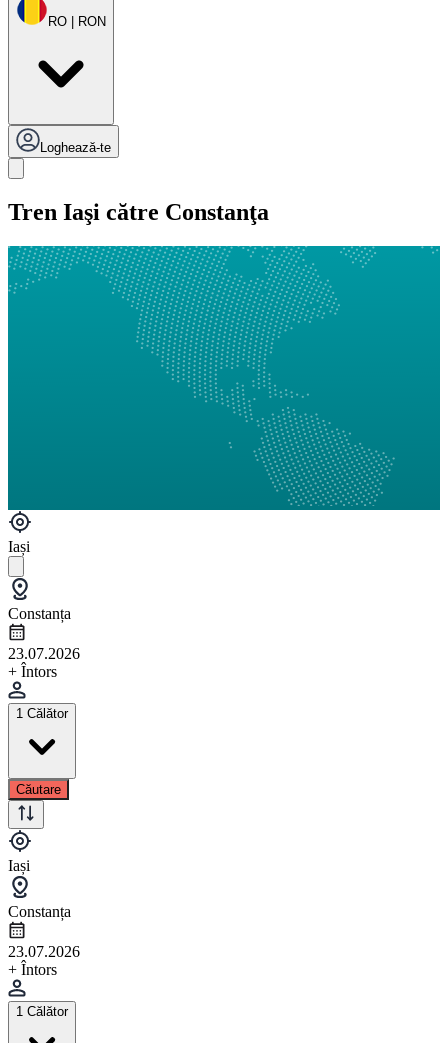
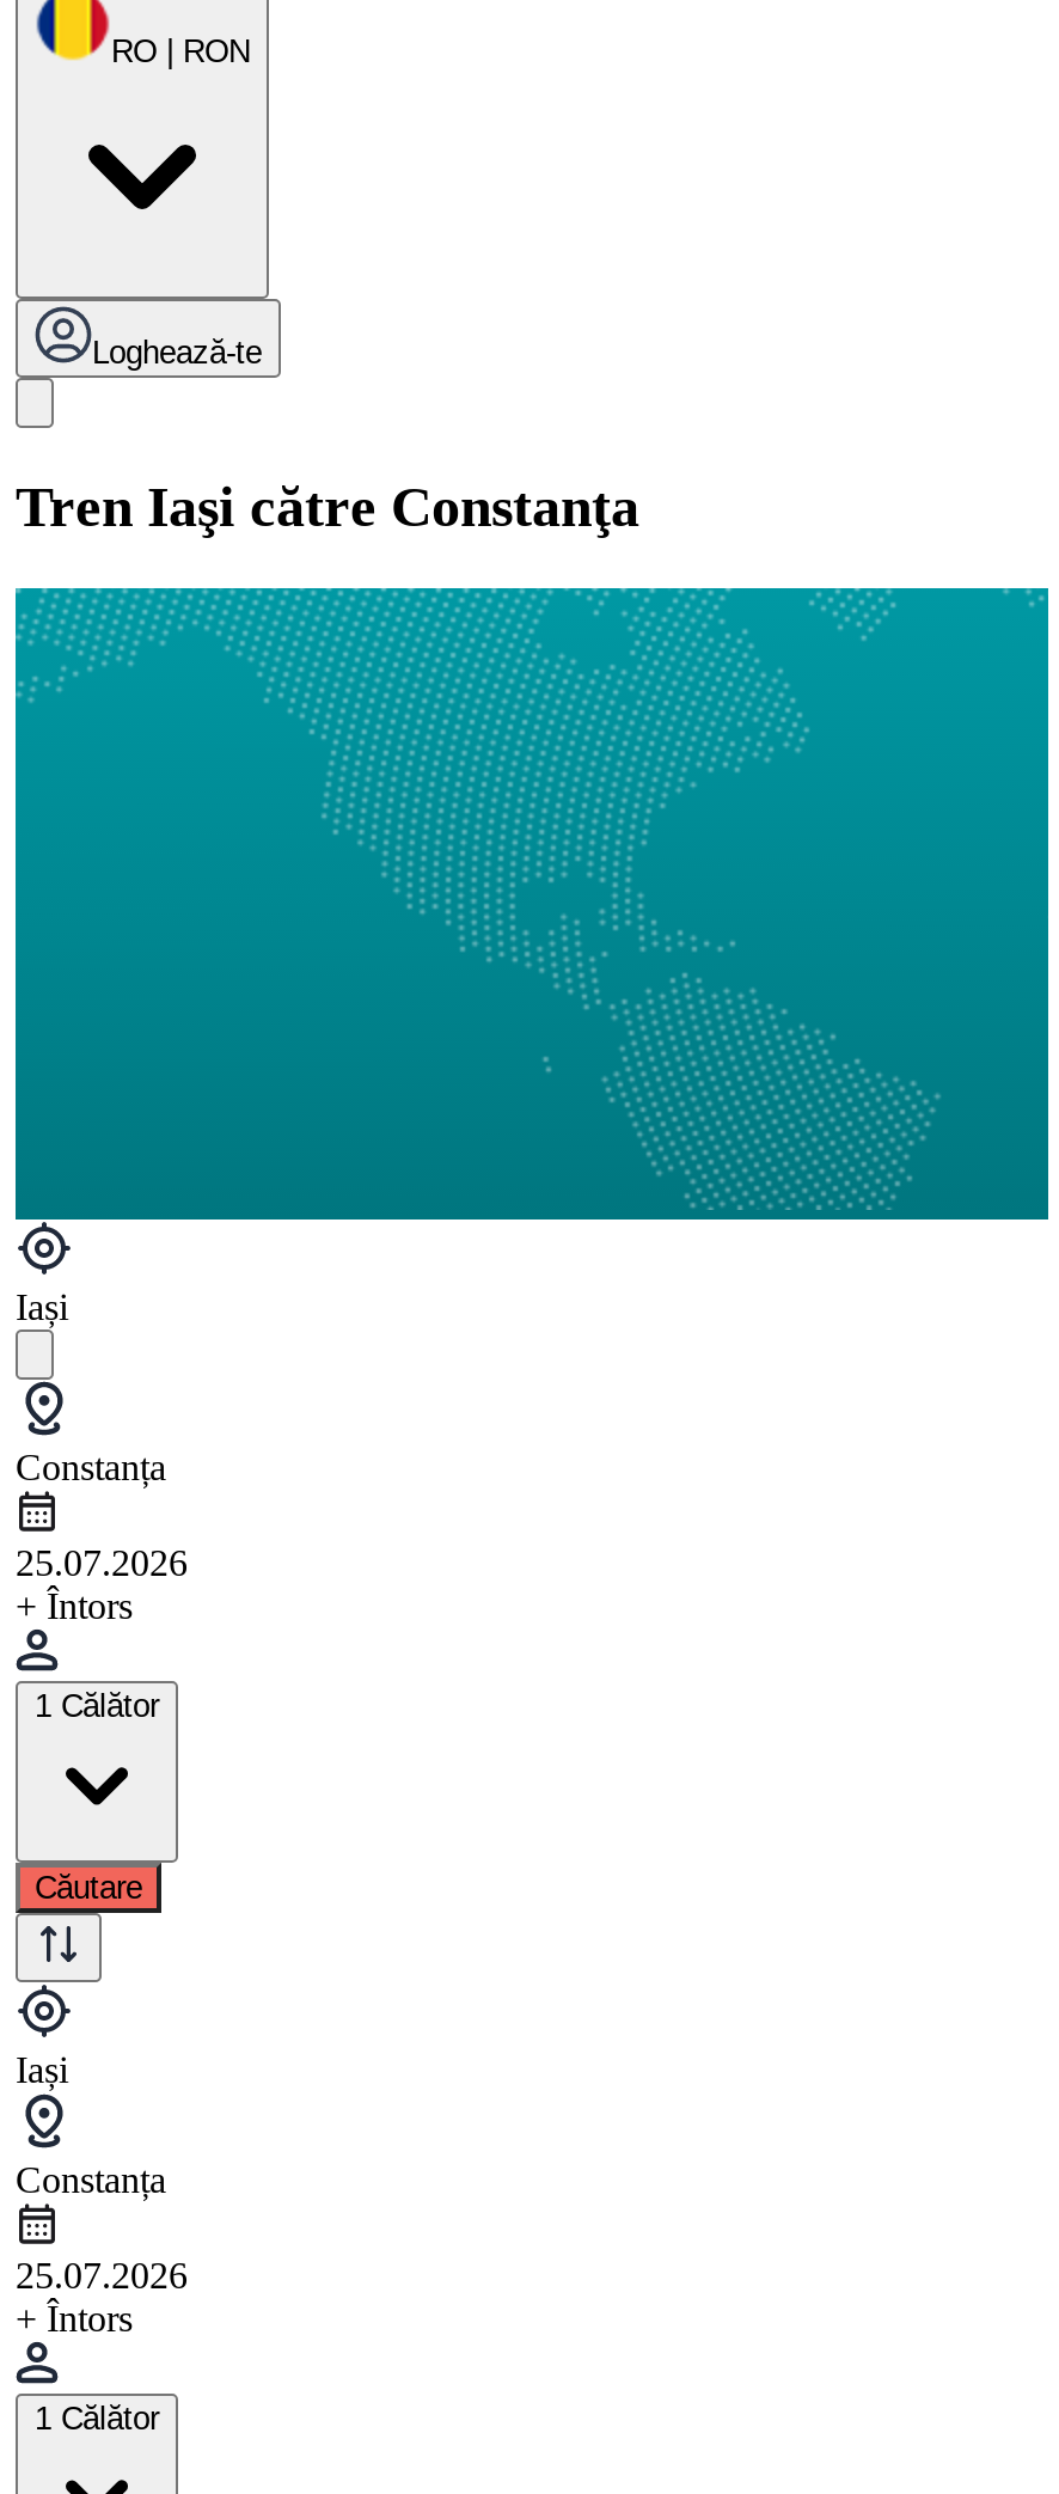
[8,645,80,662] 23.07.2026 -> [16,1542,188,1582] 25.07.2026
[8,943,80,960] 23.07.2026 -> [16,2254,188,2295] 25.07.2026

